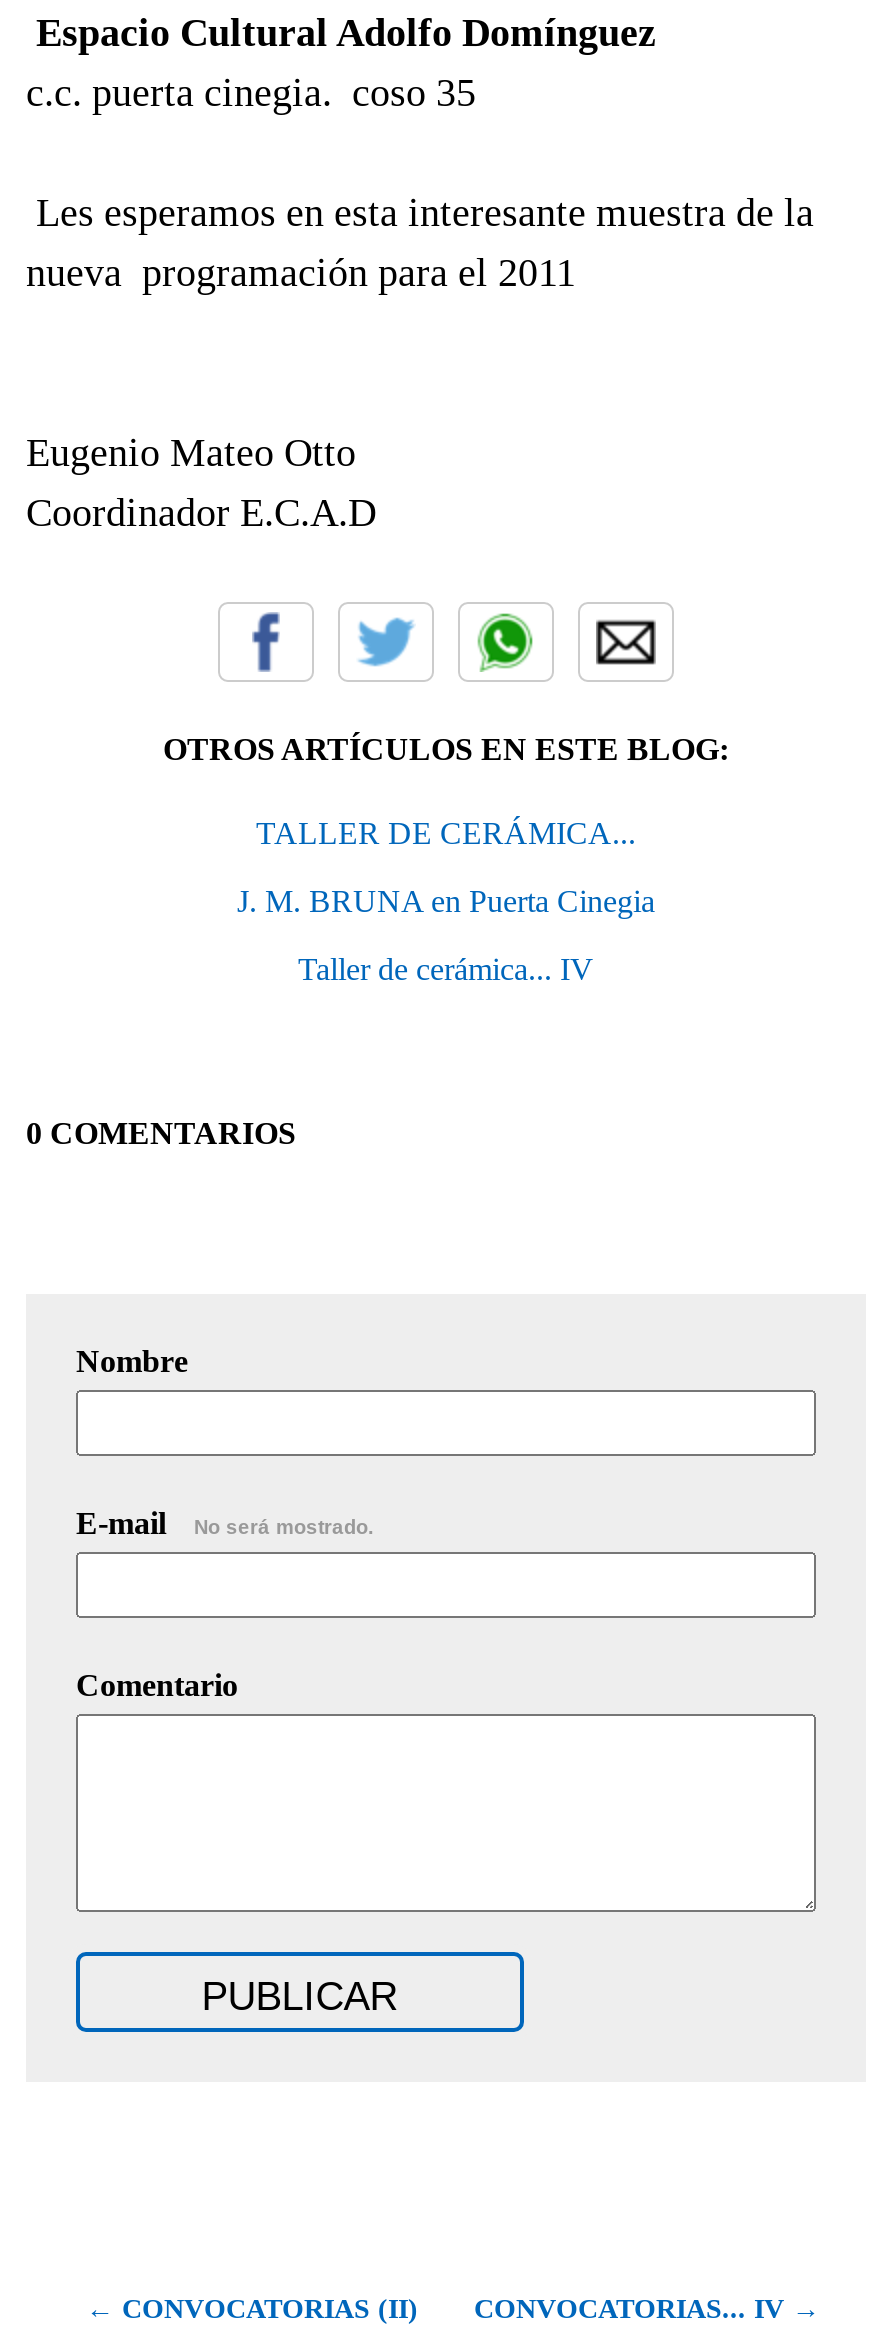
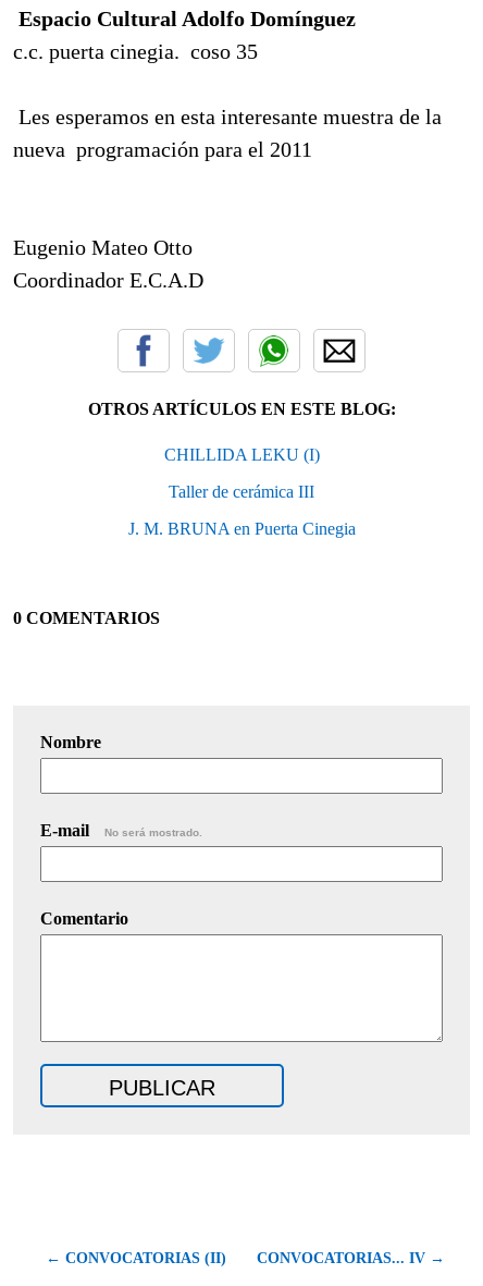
[256,816,636,850] TALLER DE CERÁMICA... -> [164,445,319,501] CHILLIDA LEKU (I) | Taller de cerámica III
moved [237,884,655,918] -> [128,519,355,538]: J. M. BRUNA en Puerta Cinegia
[298,952,594,986] Taller de cerámica... IV -> none

